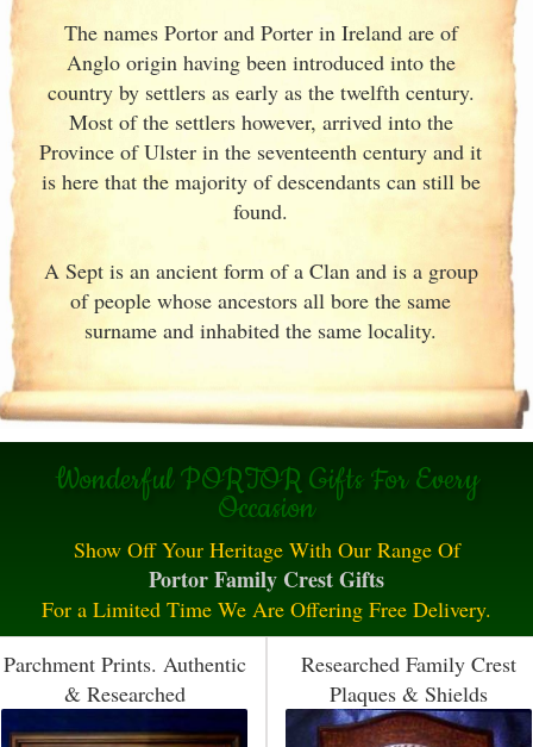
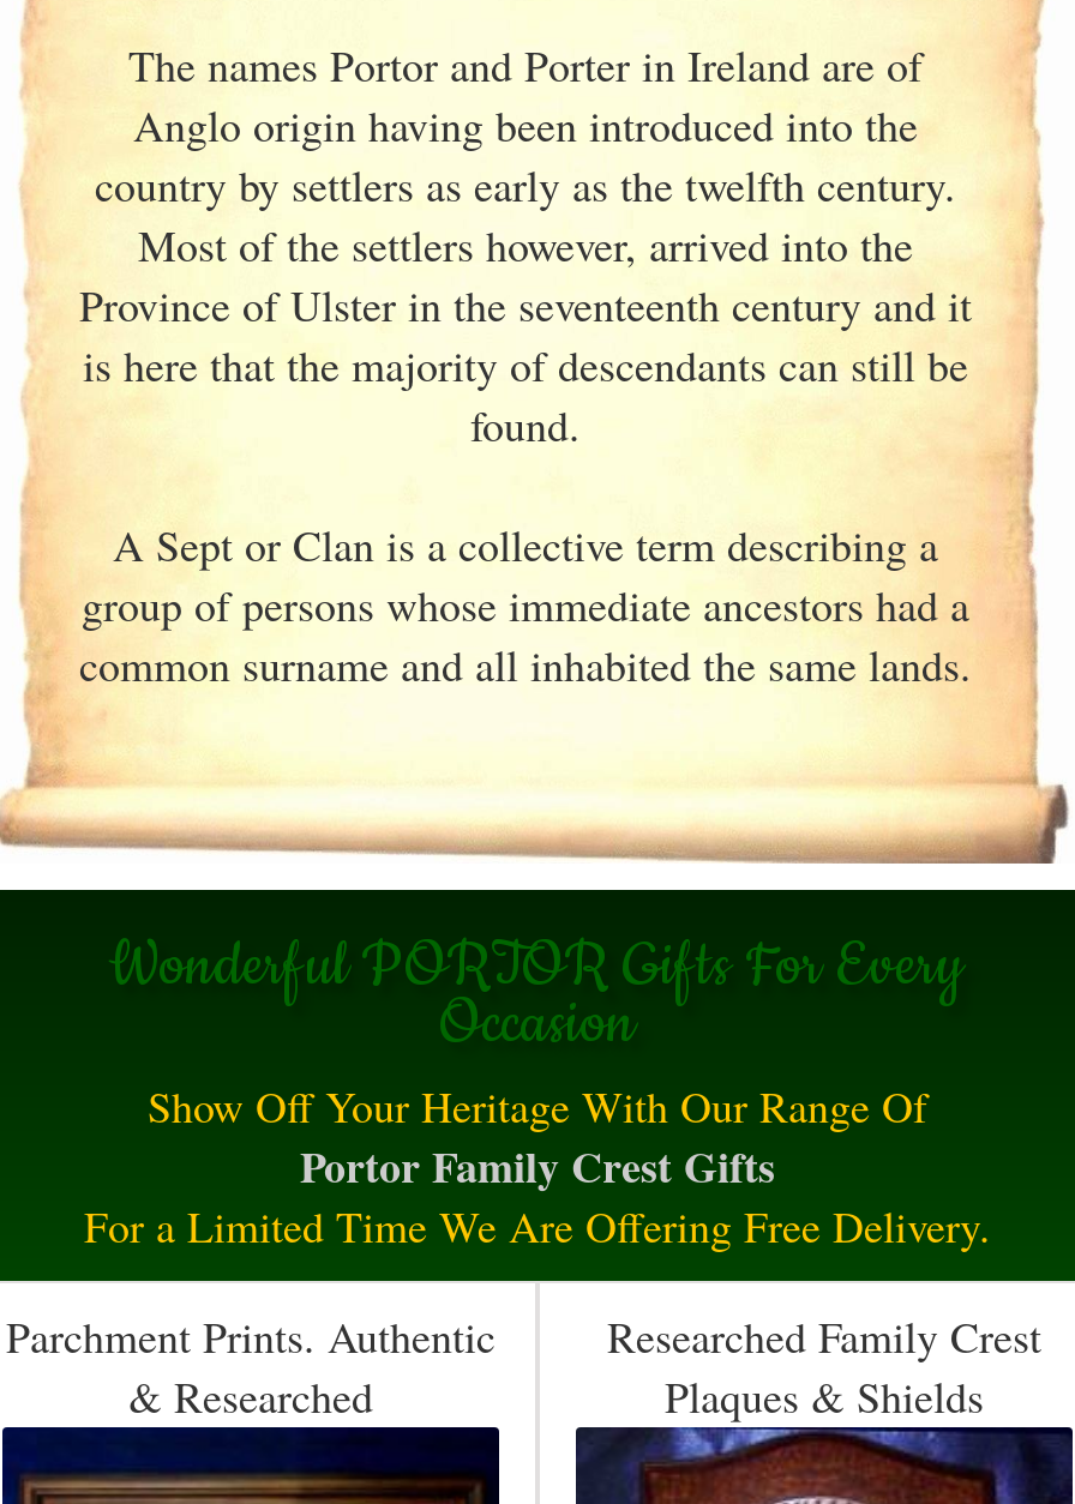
[43,256,478,344] A Sept is an ancient form of a Clan and is a group | of people whose ancestors all bore the same | surname and inhabited the same locality. -> [79,516,972,693] A Sept or Clan is a collective term describing a | group of persons whose immediate ancestors had a | common surname and all inhabited the same lands.

